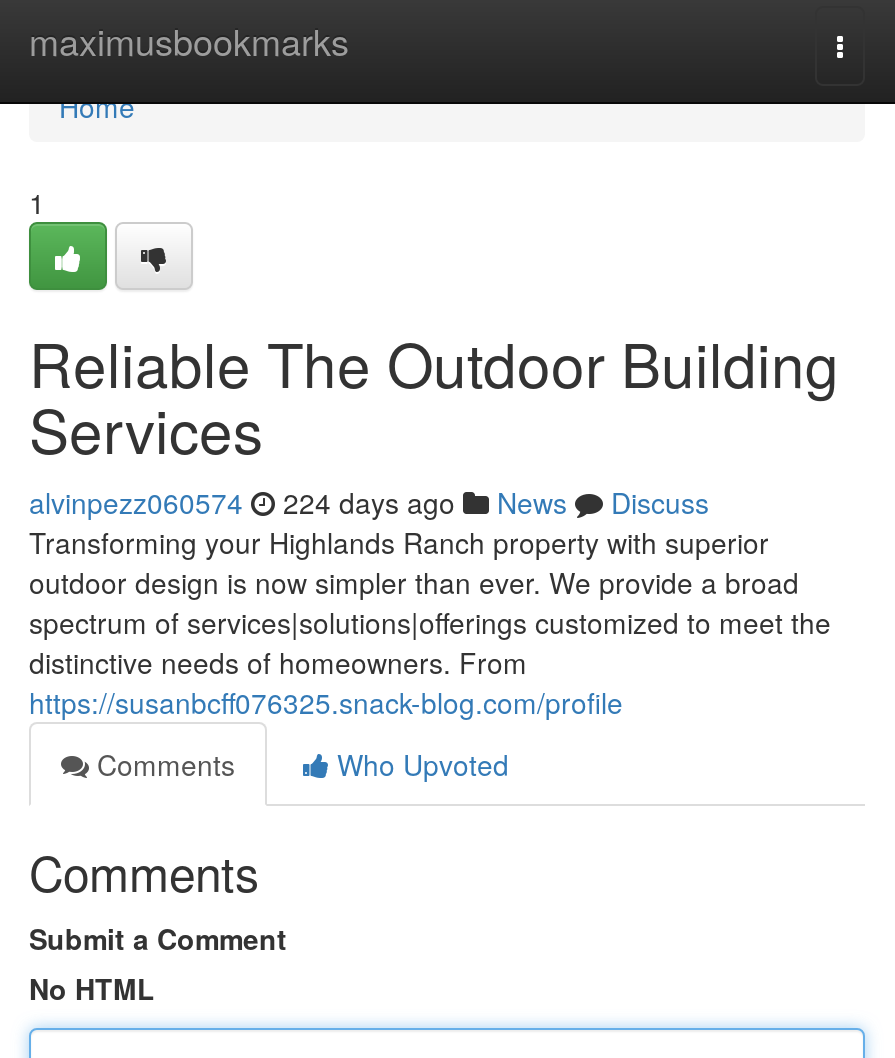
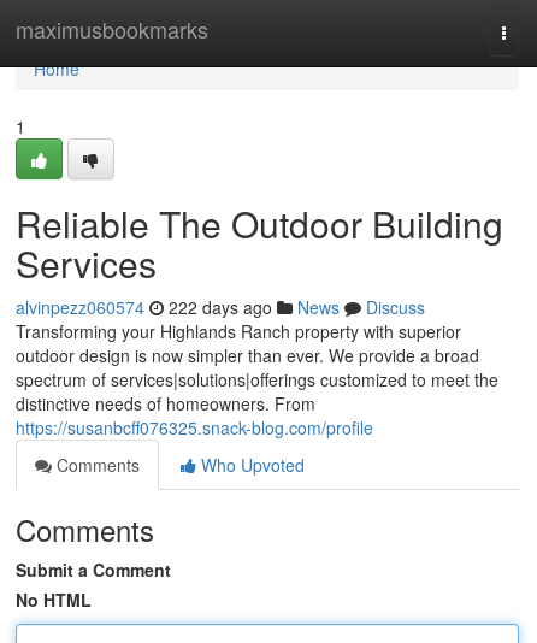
[29,482,709,522] alvinpezz060574 224 days ago News Discuss -> [16,295,425,319] alvinpezz060574 222 days ago News Discuss

